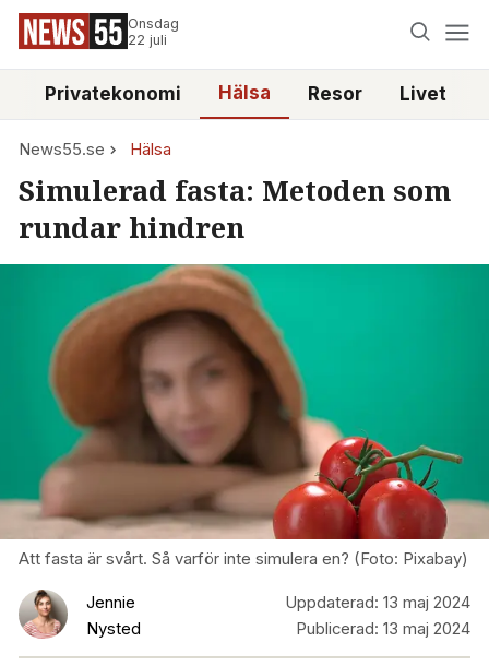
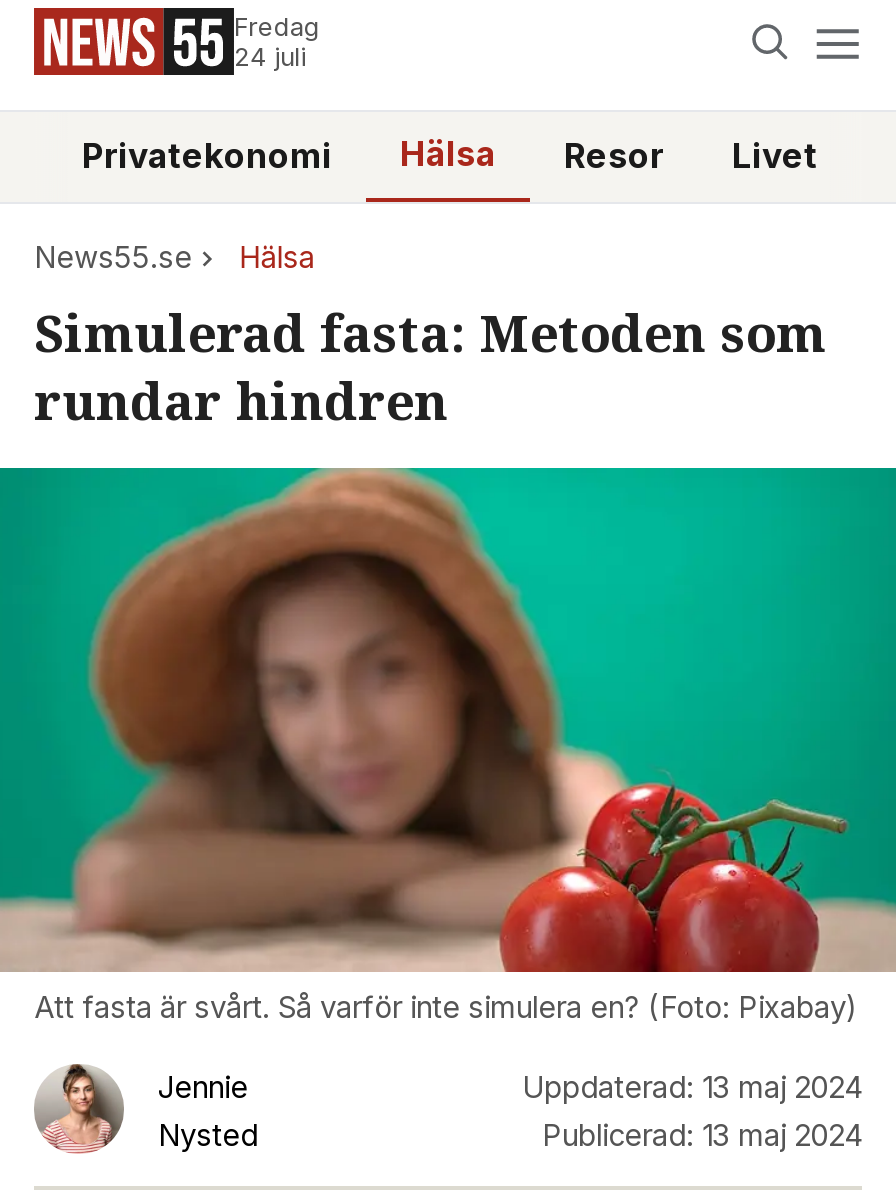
[128,15,179,48] Onsdag | 22 juli -> [234,12,320,72] Fredag | 24 juli

